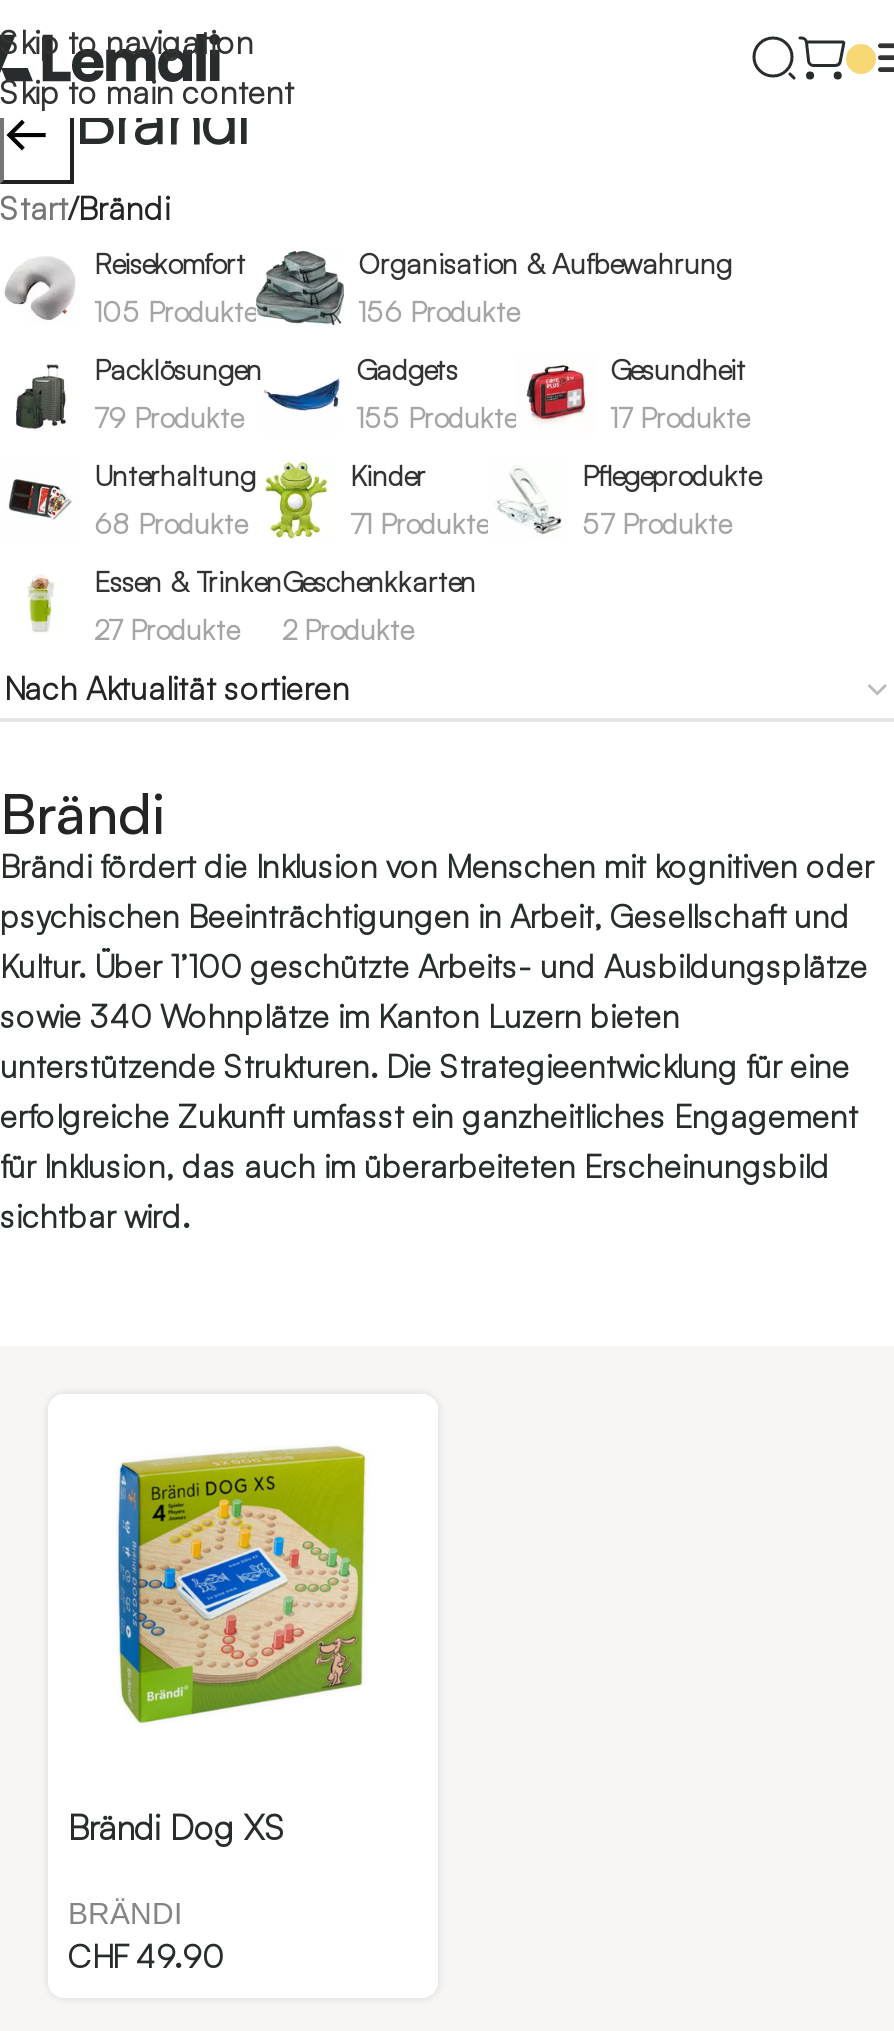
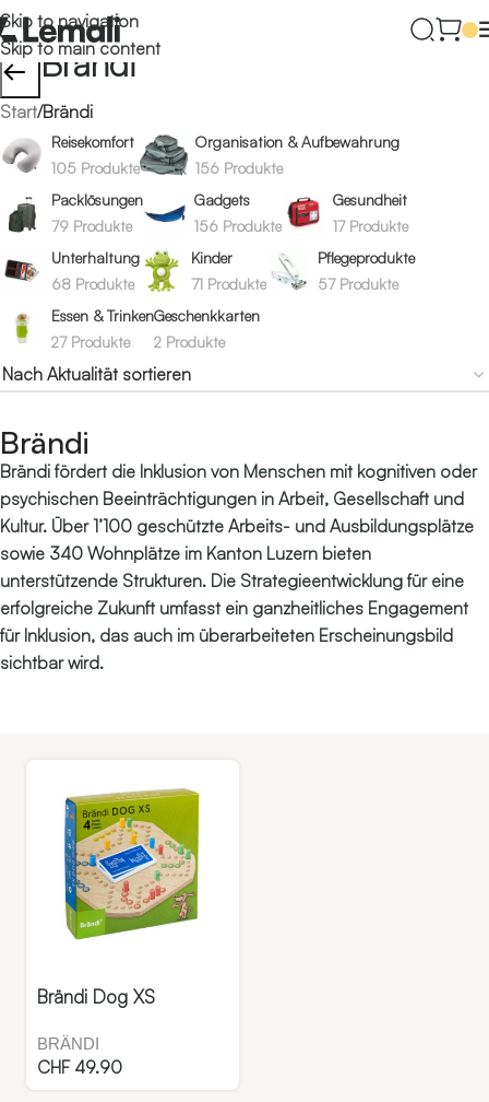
[356,400,516,434] 155 Produkte -> [194,216,282,235] 156 Produkte

